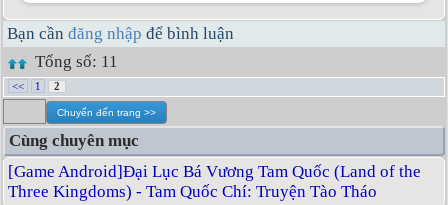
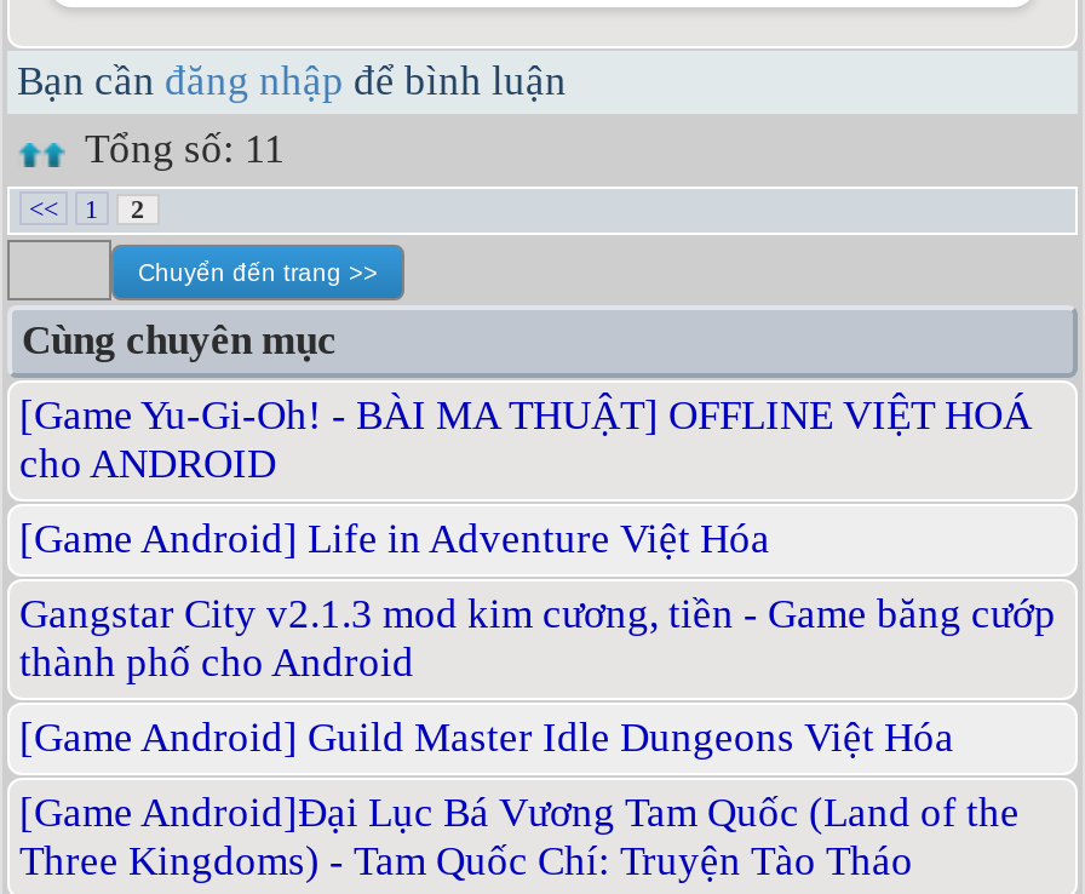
none -> [19,393,1056,761] [Game Yu-Gi-Oh! - BÀI MA THUẬT] OFFLINE VIỆT HOÁ | cho ANDROID | [Game Android] Life in Adventure Việt Hóa | Gangstar City v2.1.3 mod kim cương, tiền - Game băng cướp | thành phố cho Android | [Game Android] Guild Master Idle Dungeons Việt Hóa

